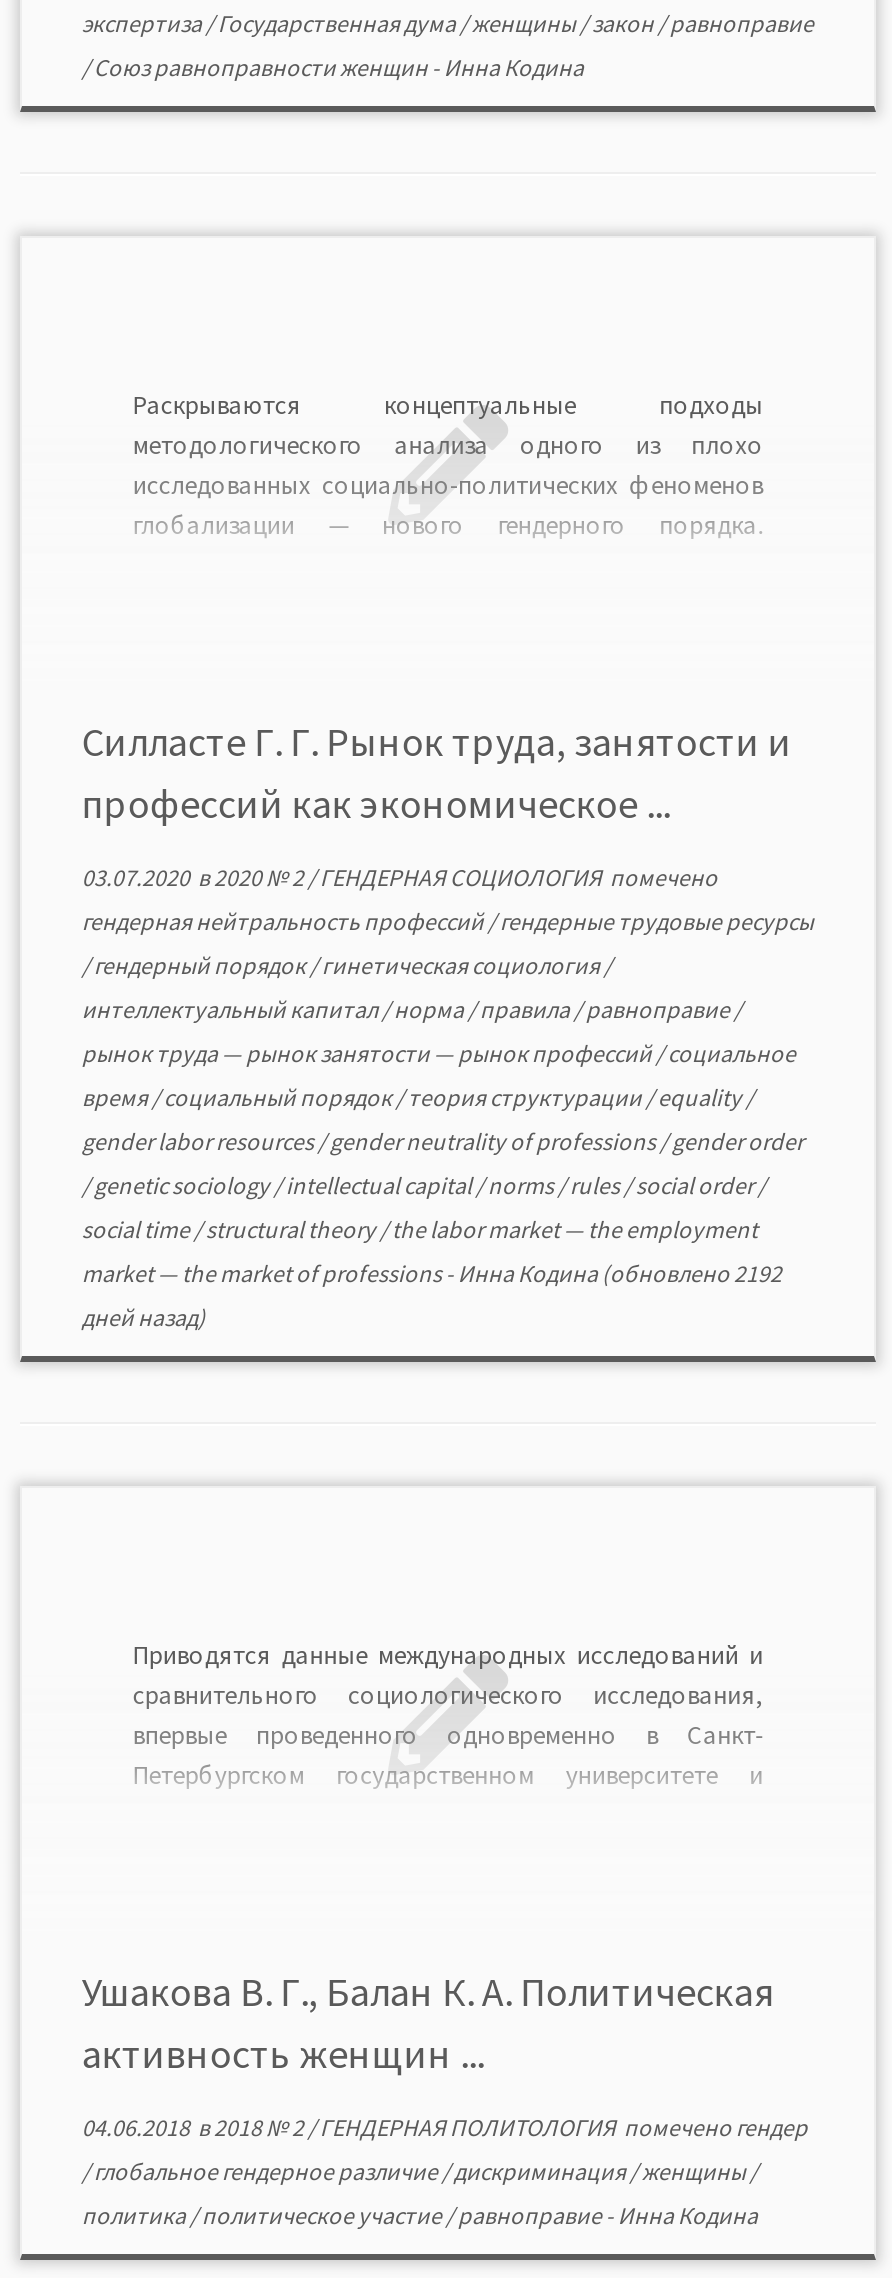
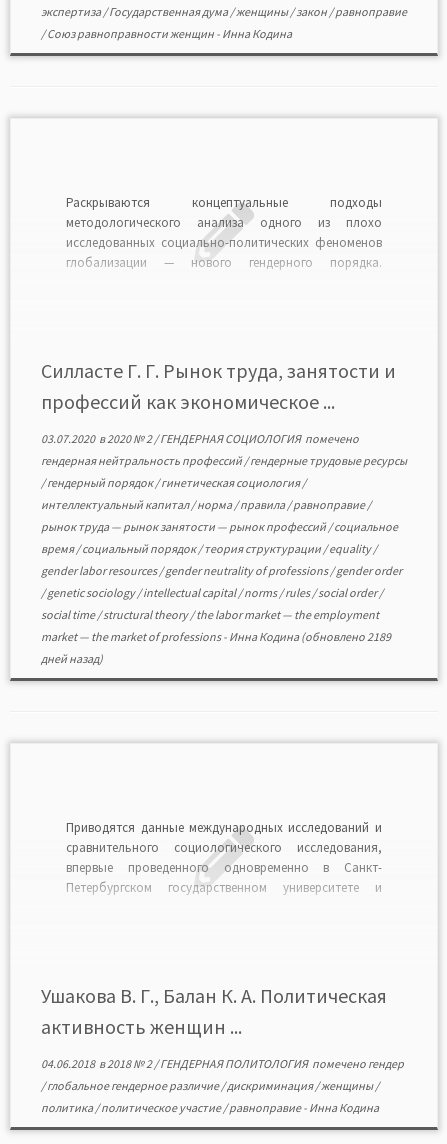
[82,1258,782,1288] market — the market of professions- Инна Кодина (обновлено 2192 -> [41,629,391,644] market — the market of professions- Инна Кодина (обновлено 2189

